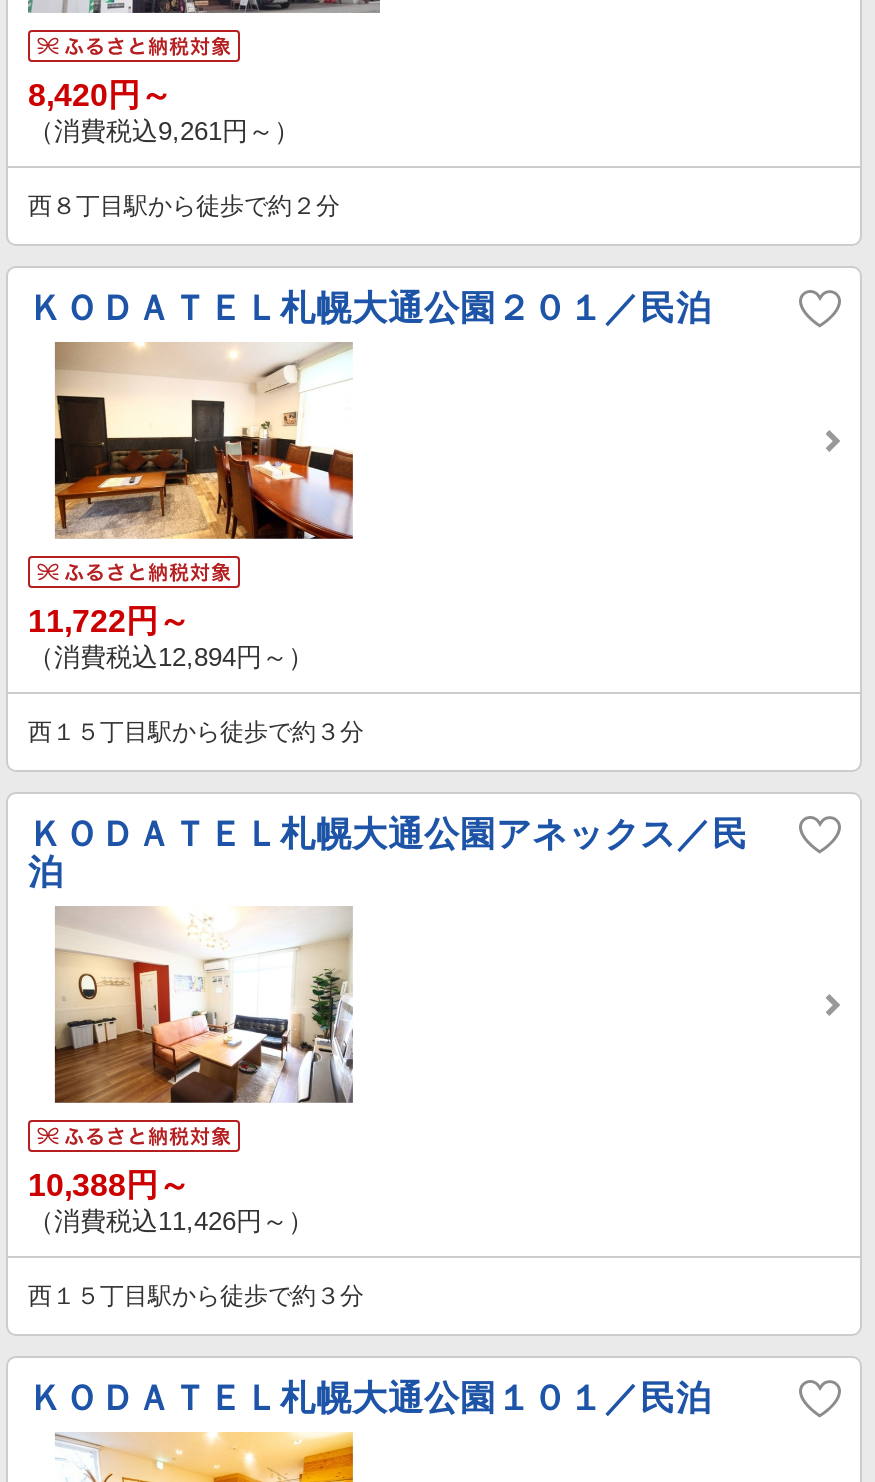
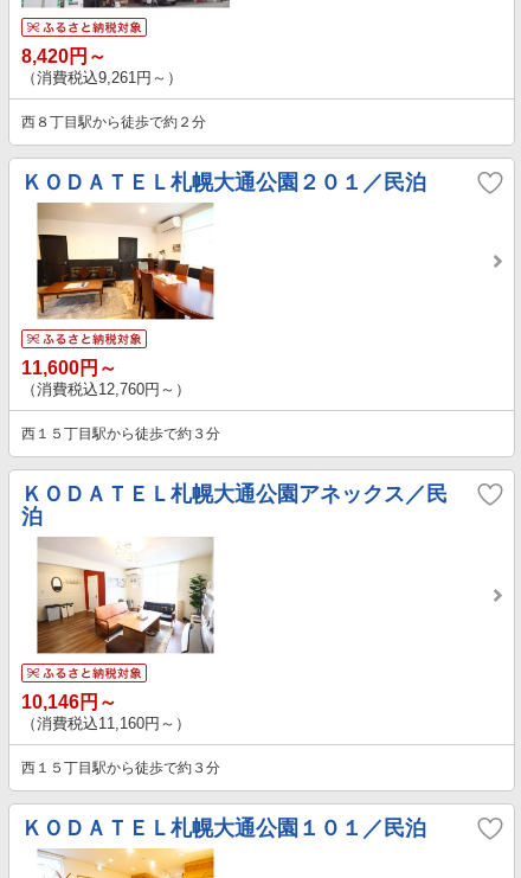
[28,603,190,637] 11,722円～ -> [21,357,117,378] 11,600円～
[28,641,314,671] （消費税込12,894円～） -> [21,380,191,398] （消費税込12,760円～）
[28,1167,190,1201] 10,388円～ -> [21,691,117,712] 10,146円～
[28,1205,314,1235] （消費税込11,426円～） -> [21,714,191,732] （消費税込11,160円～）

